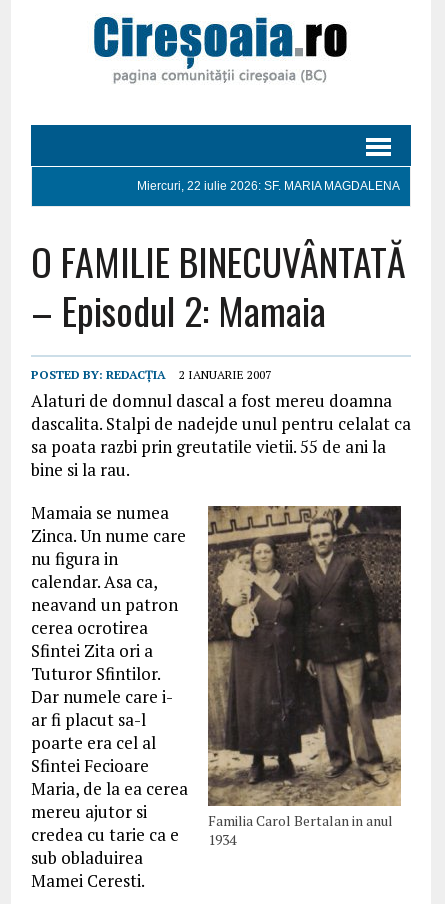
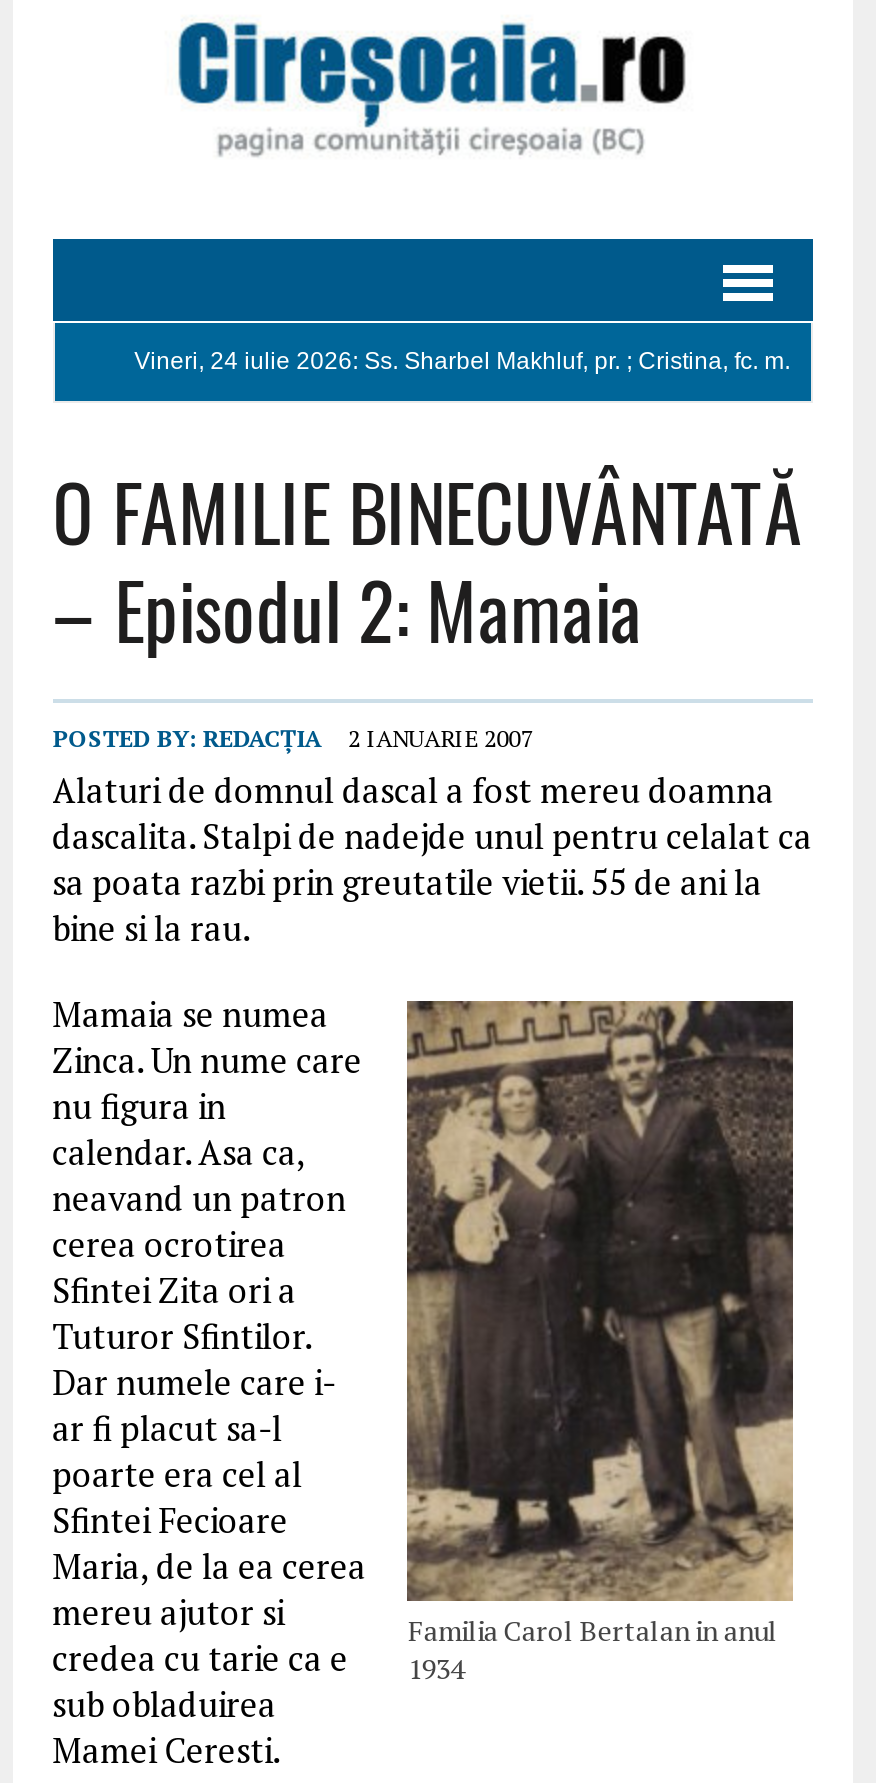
[137,179,400,193] Miercuri, 22 iulie 2026: SF. MARIA MAGDALENA -> [134,347,790,375] Vineri, 24 iulie 2026: Ss. Sharbel Makhluf, pr. ; Cristina, fc. m.

